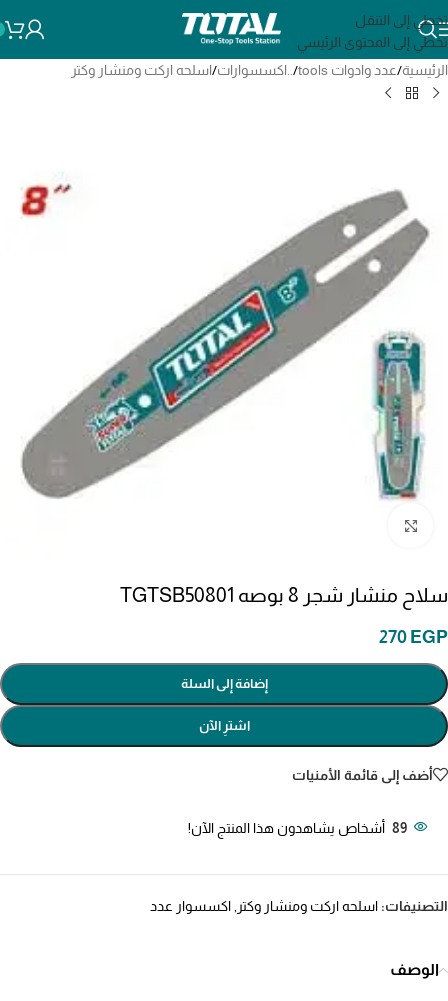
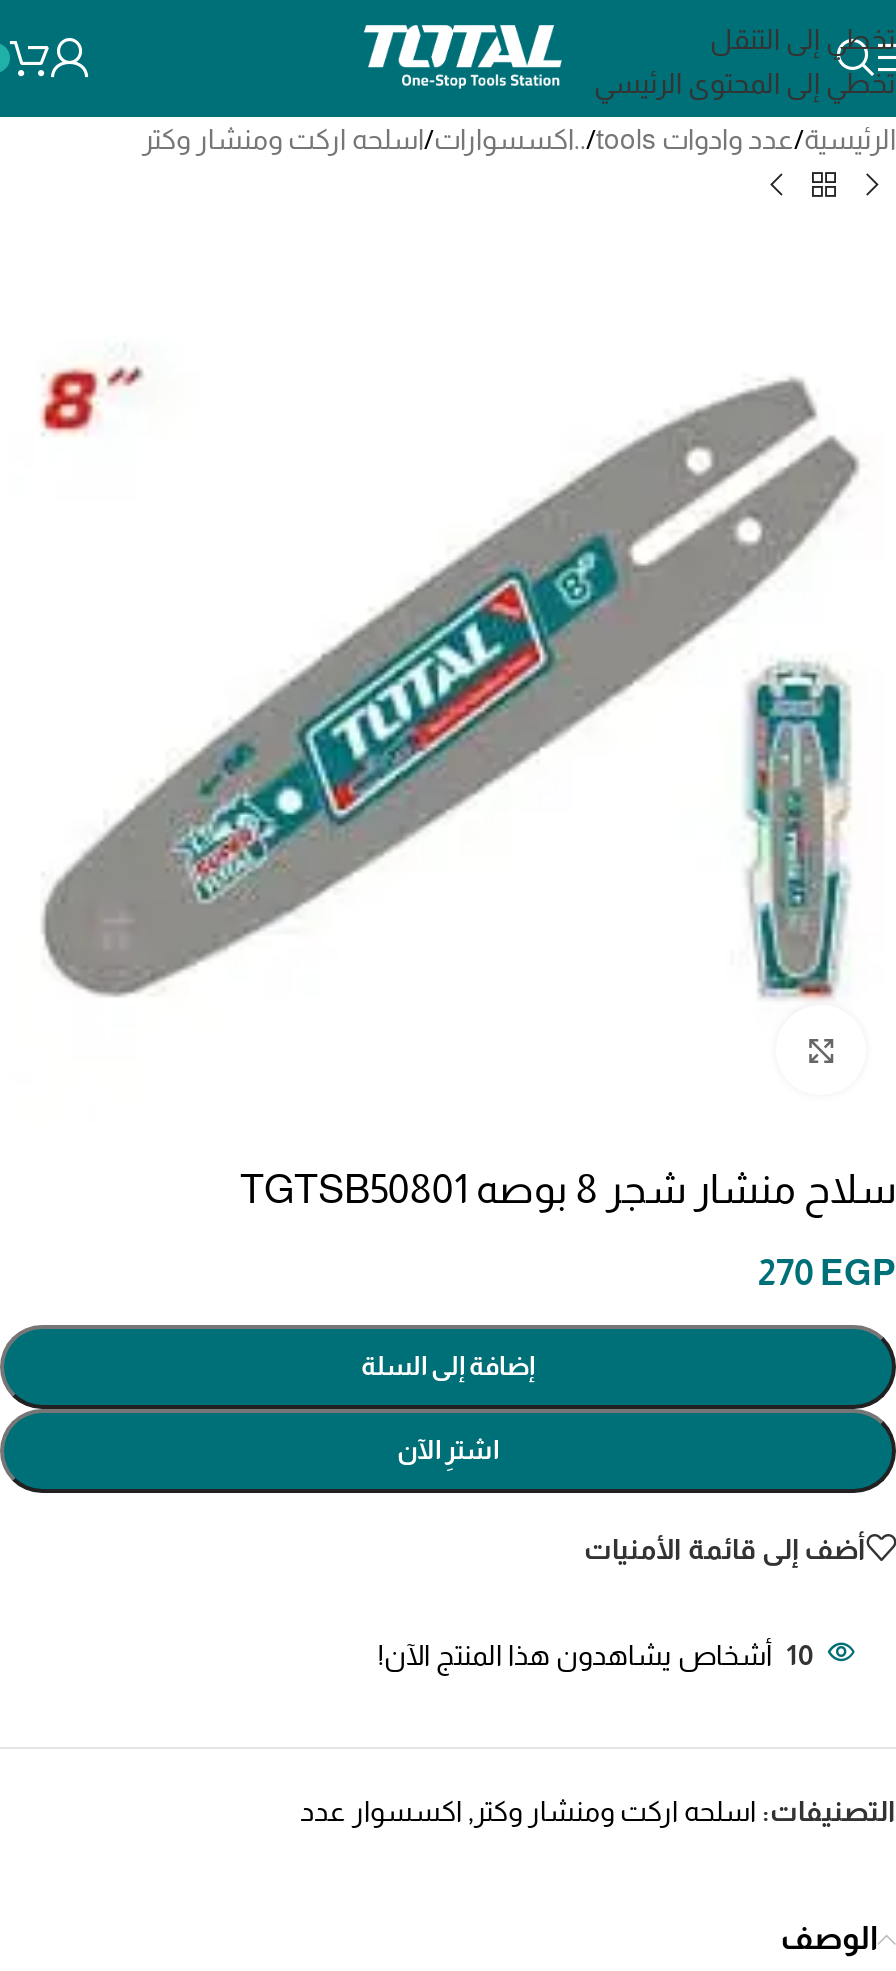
[188,820,407,836] 89 أشخاص يشاهدون هذا المنتج الآن! -> [378,1639,814,1671] 10 أشخاص يشاهدون هذا المنتج الآن!

